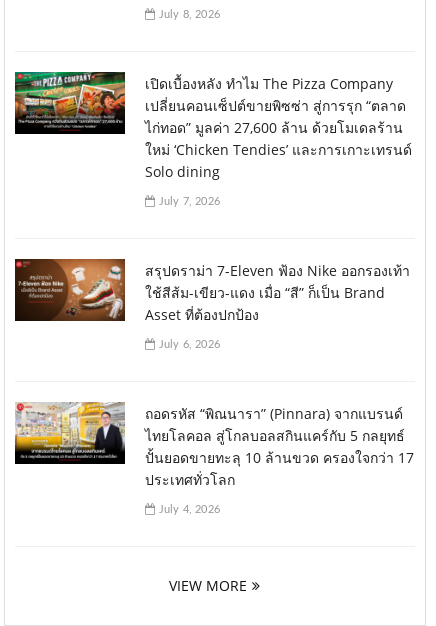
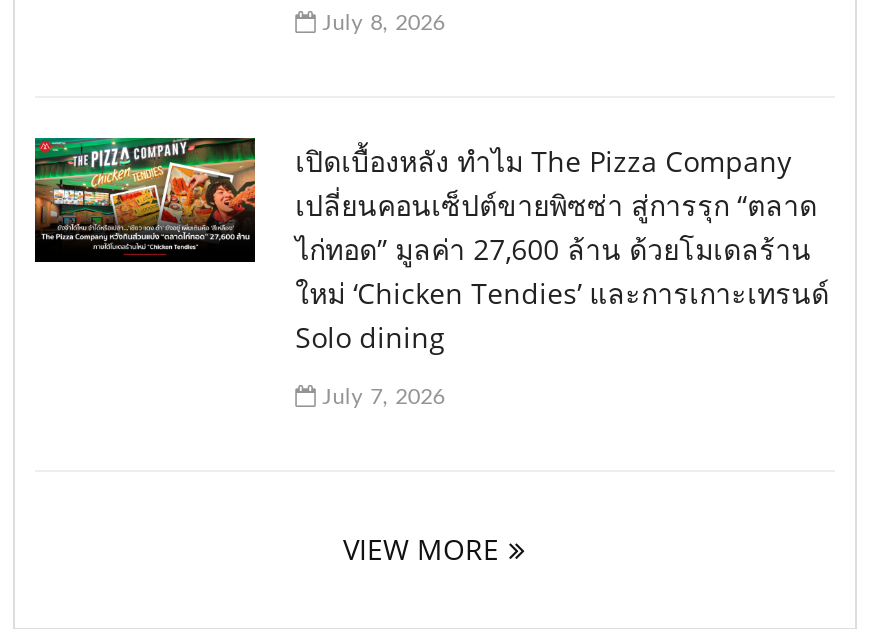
[14,258,410,350] [image] | สรุปดราม่า 7-Eleven ฟ้อง Nike ออกรองเท้า | ใช้สีส้ม-เขียว-แดง เมื่อ “สี” ก็เป็น Brand | Asset ที่ต้องปกป้อง | July 6, 2026 -> none
[14,401,414,515] [image] | ถอดรหัส “พิณนารา” (Pinnara) จากแบรนด์ | ไทยโลคอล สู่โกลบอลสกินแคร์กับ 5 กลยุทธ์ | ปั้นยอดขายทะลุ 10 ล้านขวด ครองใจกว่า 17 | ประเทศทั่วโลก | July 4, 2026 -> none

